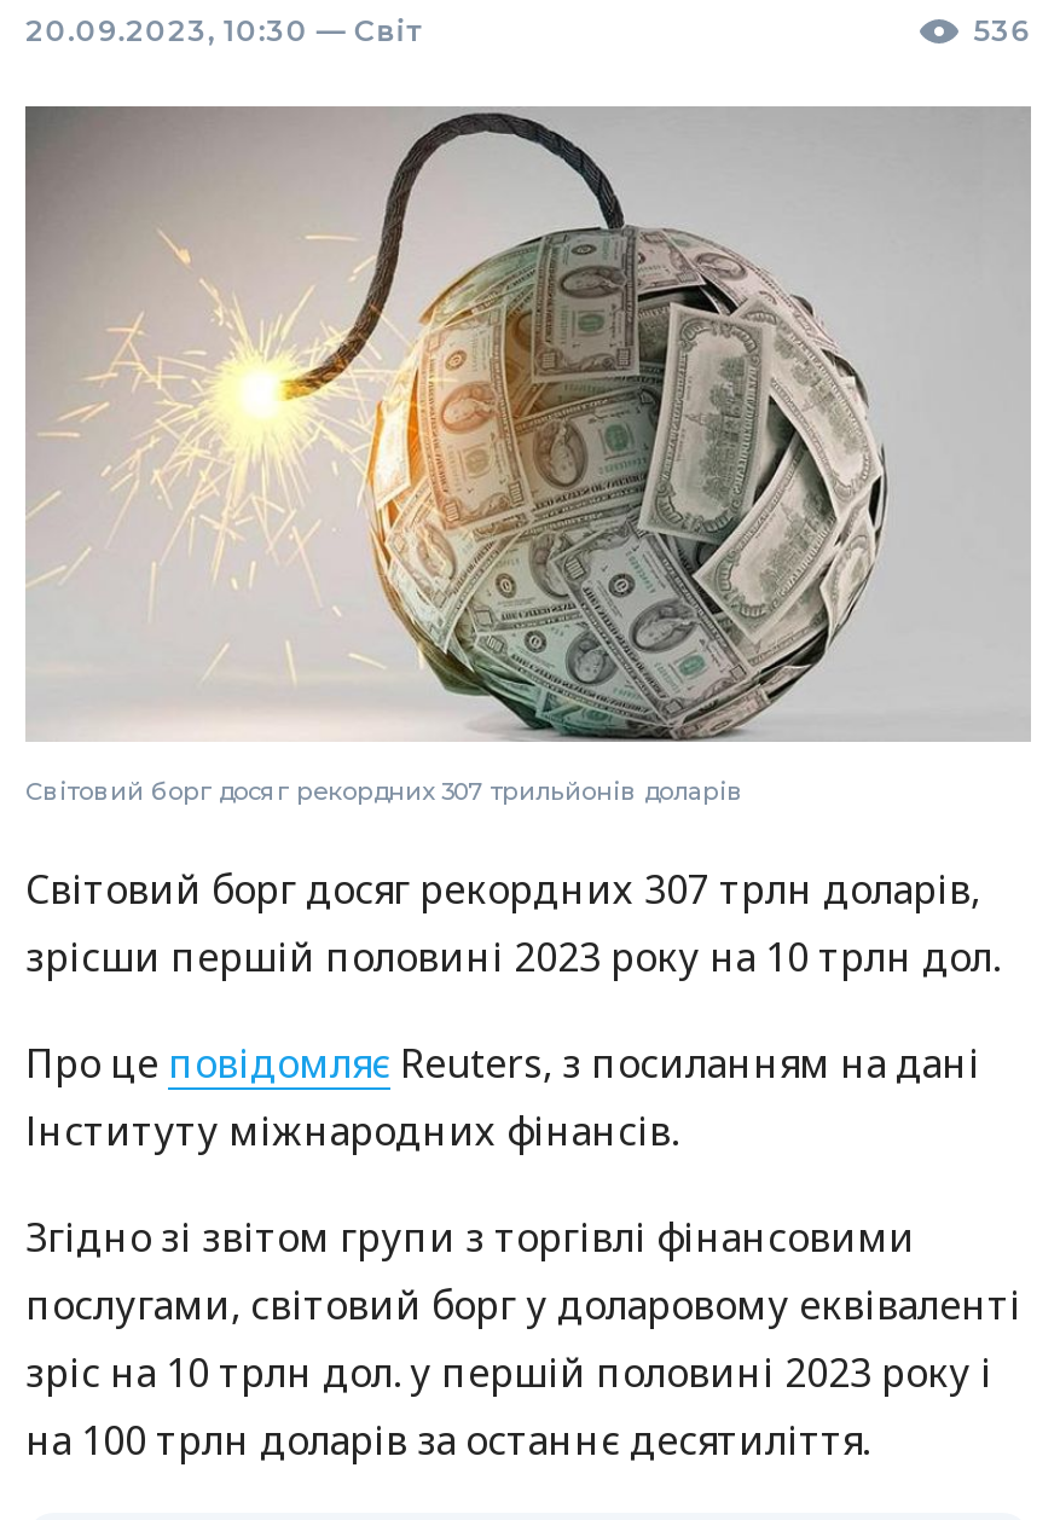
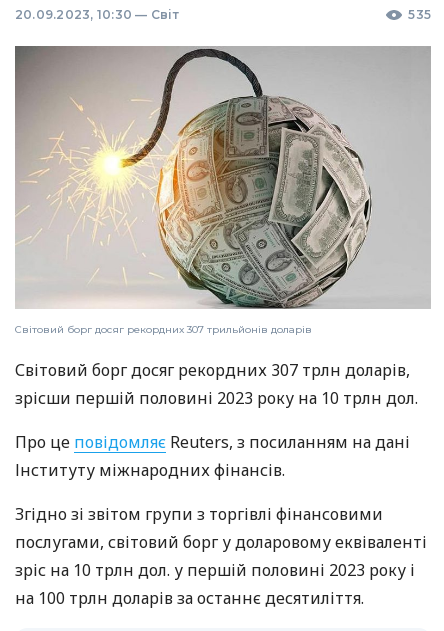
[974,12,1031,48] 536 -> [408,7,431,22] 535

